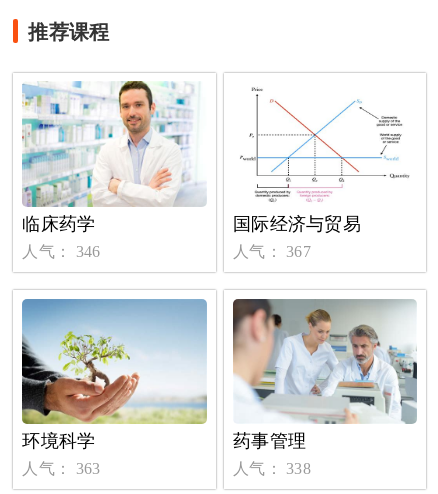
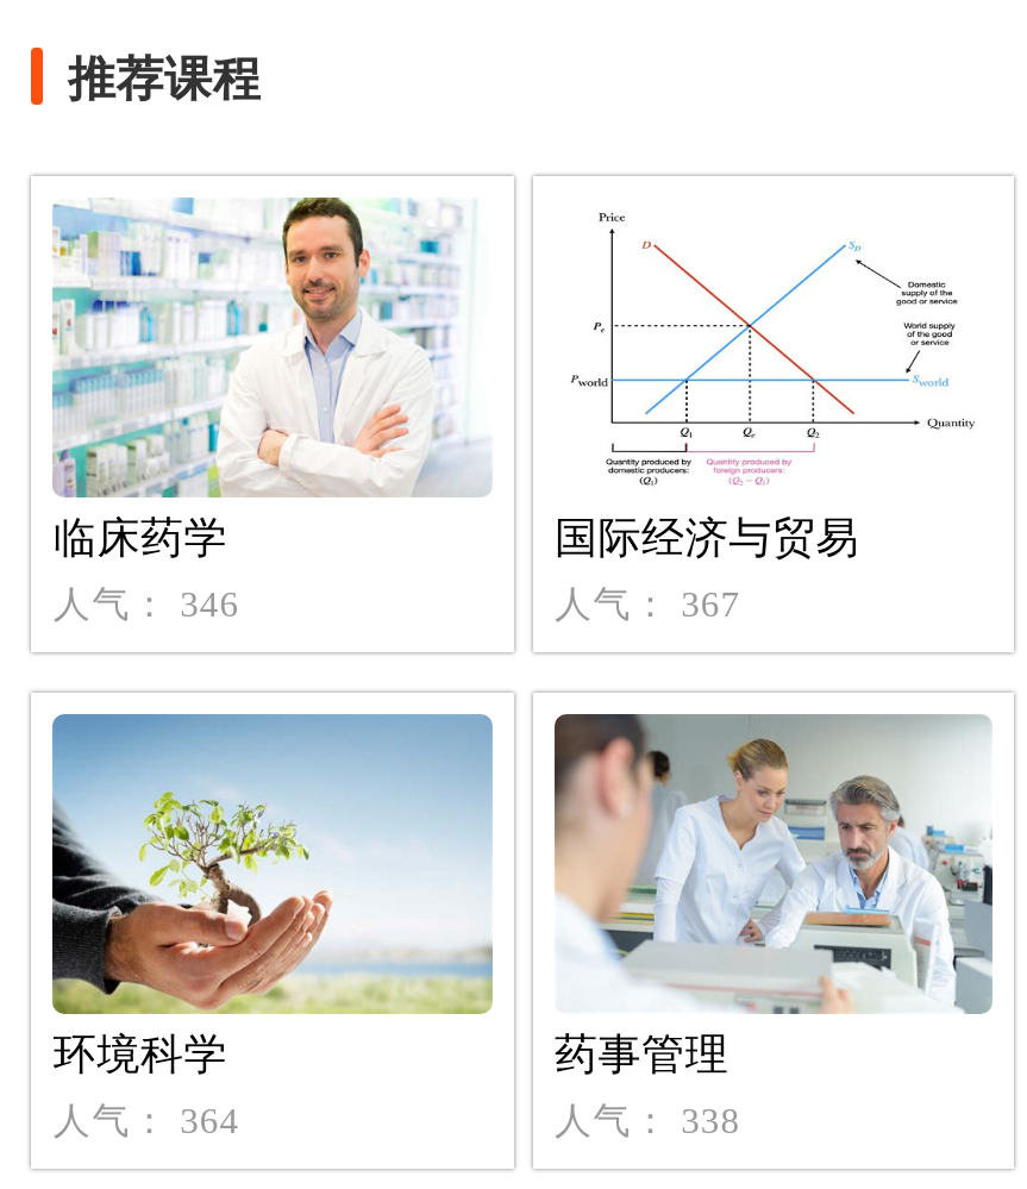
[22,460,100,477] 人气： 363 -> [53,1099,239,1139] 人气： 364

